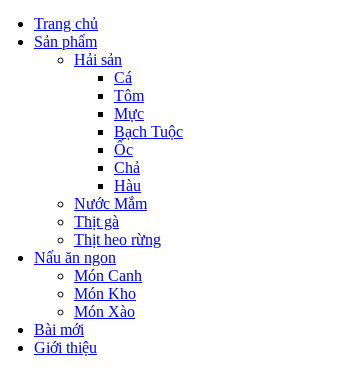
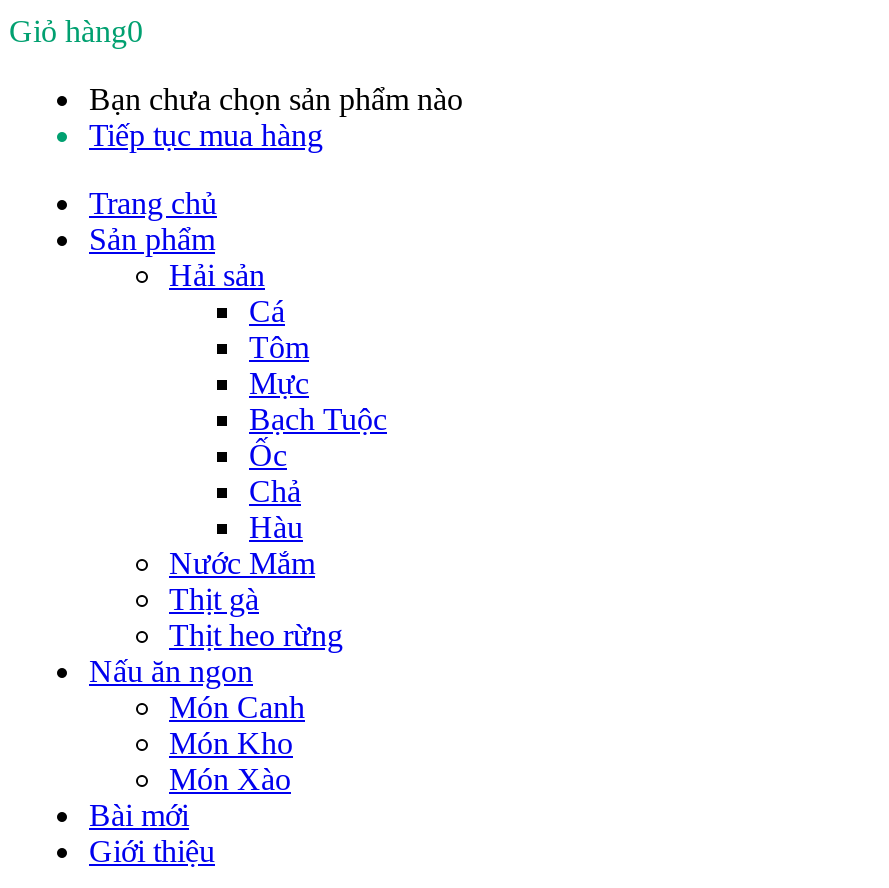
none -> [9,14,463,152] Giỏ hàng0 | Bạn chưa chọn sản phẩm nào | Tiếp tục mua hàng

